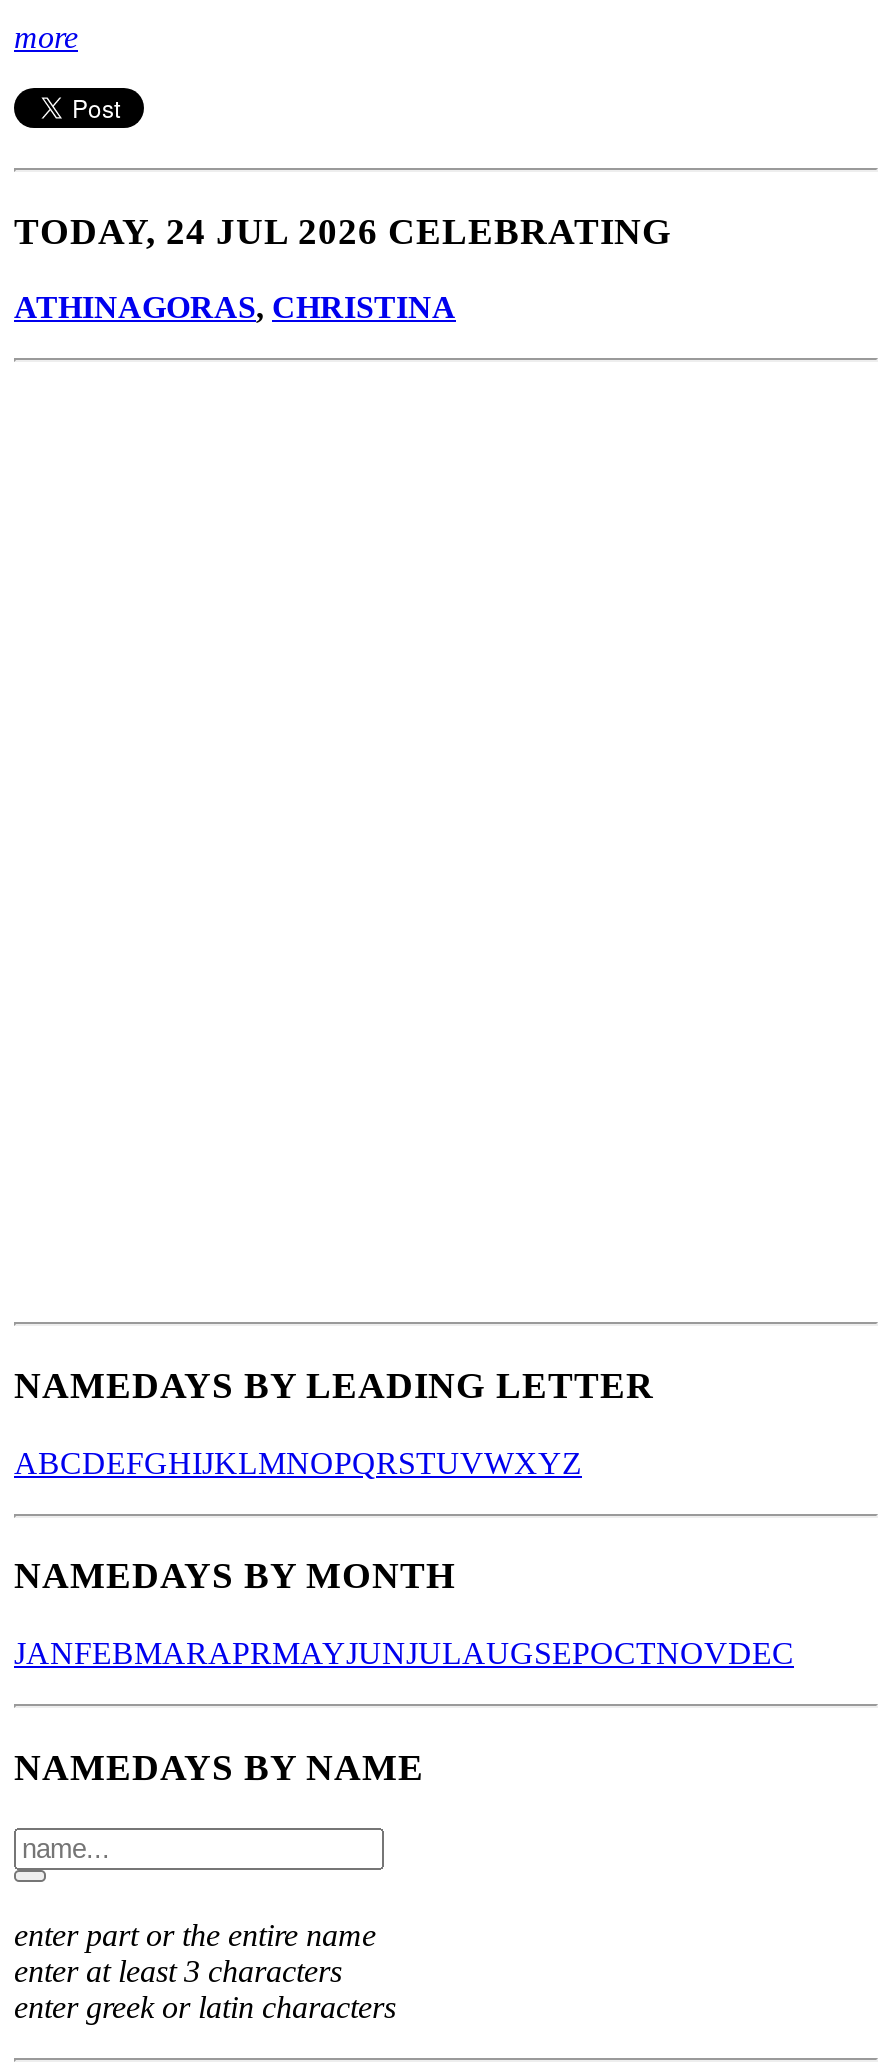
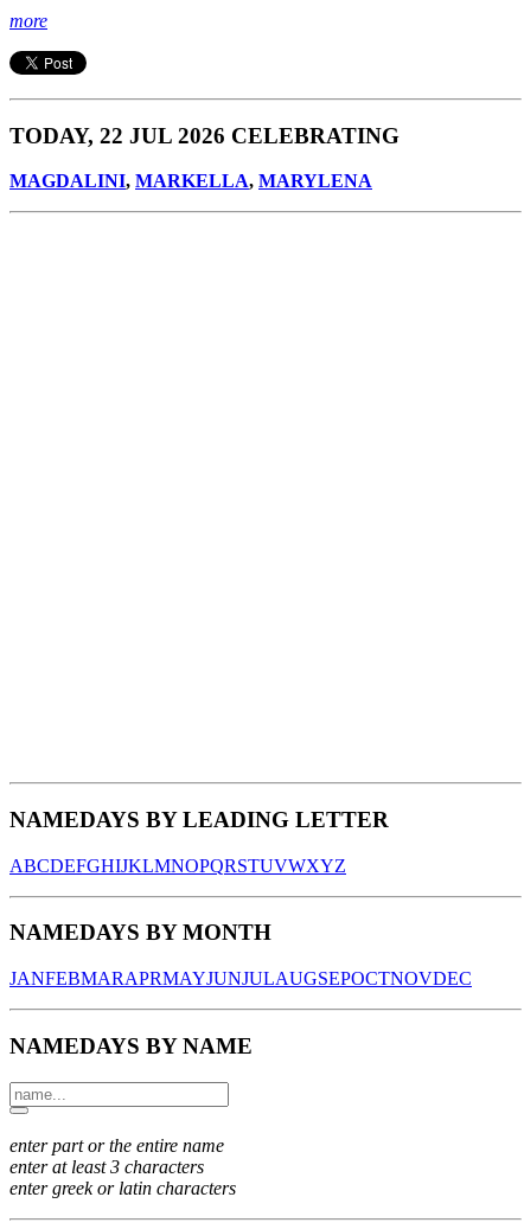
[14,209,672,251] TODAY, 24 JUL 2026 CELEBRATING -> [9,123,400,148] TODAY, 22 JUL 2026 CELEBRATING
[14,291,456,325] ATHINAGORAS, CHRISTINA -> [9,171,372,191] MAGDALINI, MARKELLA, MARYLENA

